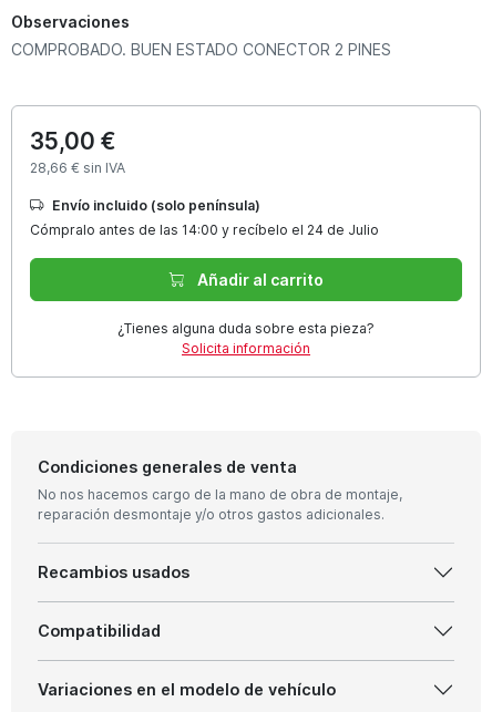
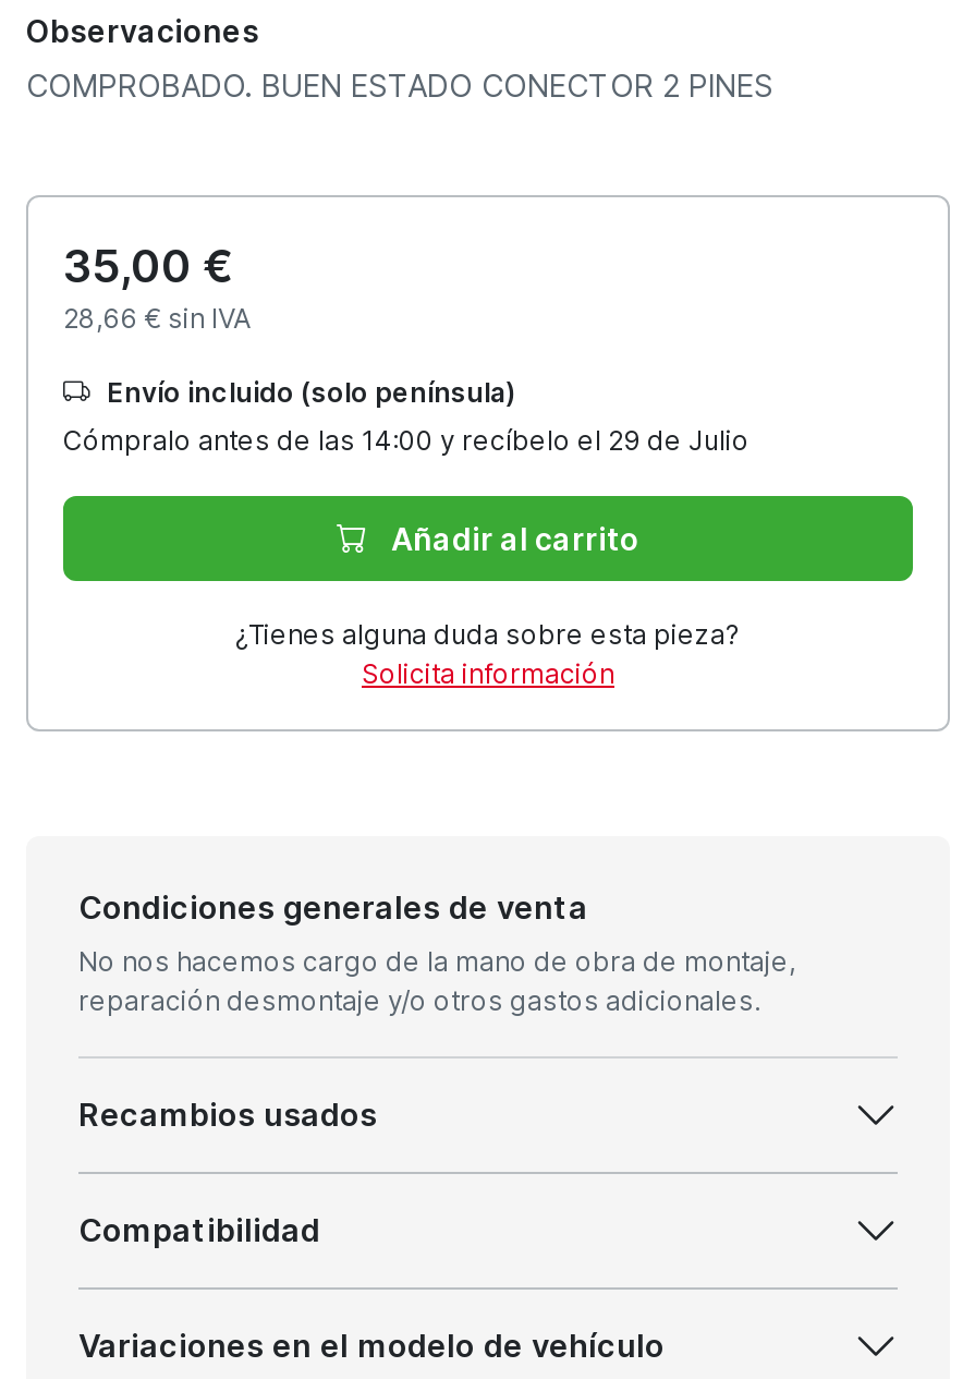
[30,221,379,238] Cómpralo antes de las 14:00 y recíbelo el 24 de Julio -> [63,423,749,456] Cómpralo antes de las 14:00 y recíbelo el 29 de Julio

